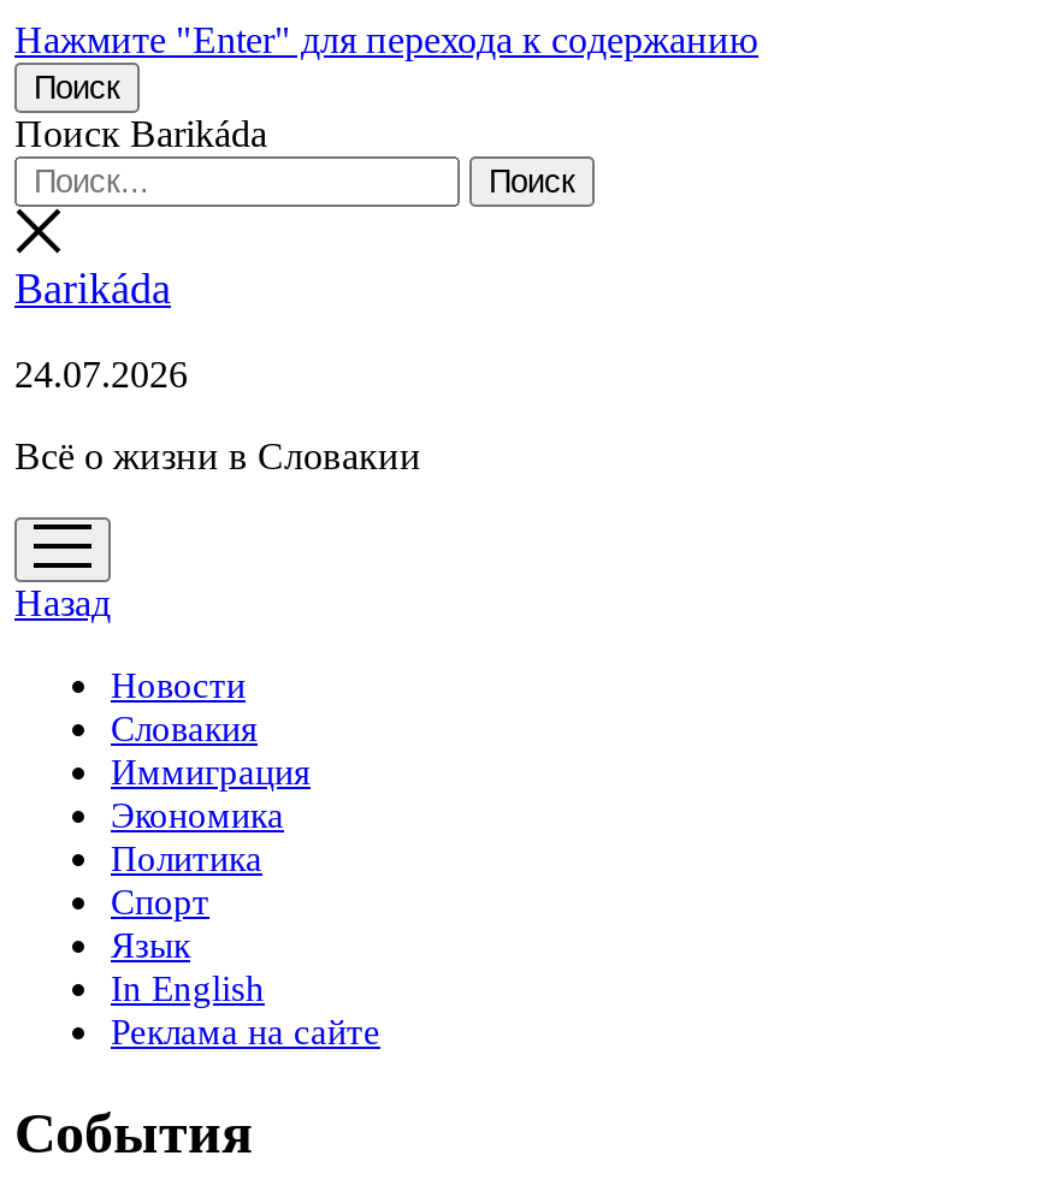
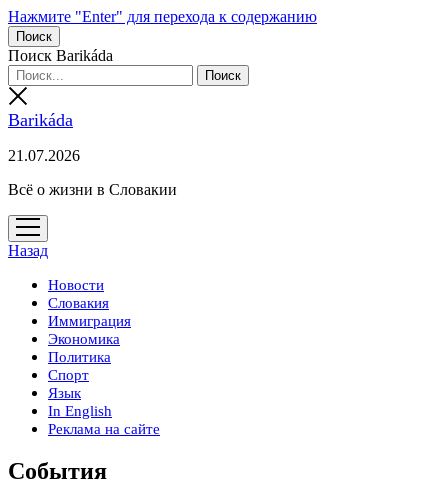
[14,354,188,395] 24.07.2026 -> [8,147,80,164] 21.07.2026

